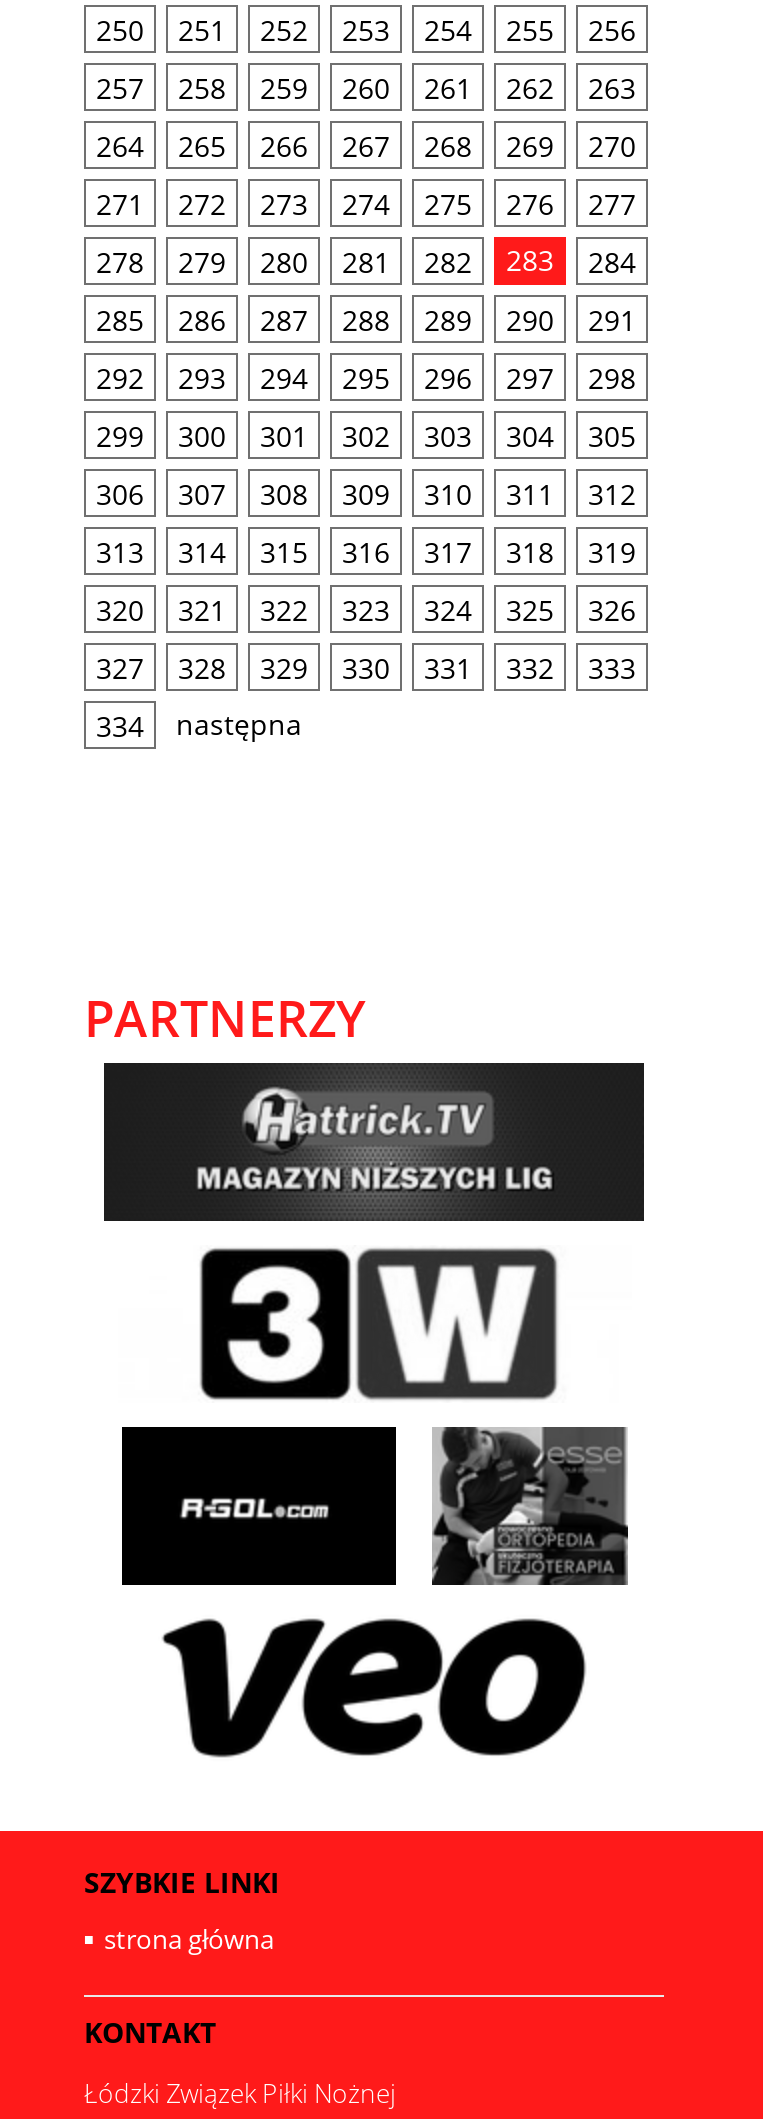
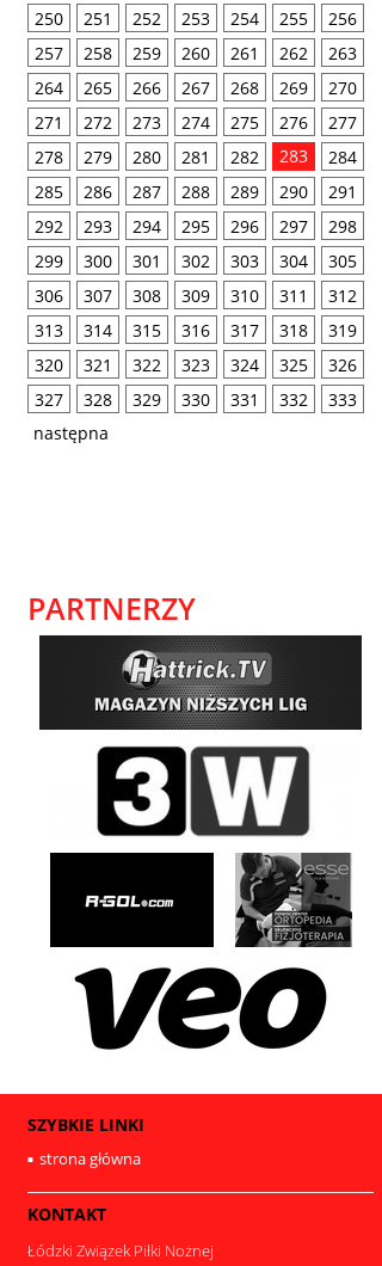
[96,708,144,746] 334 -> none

